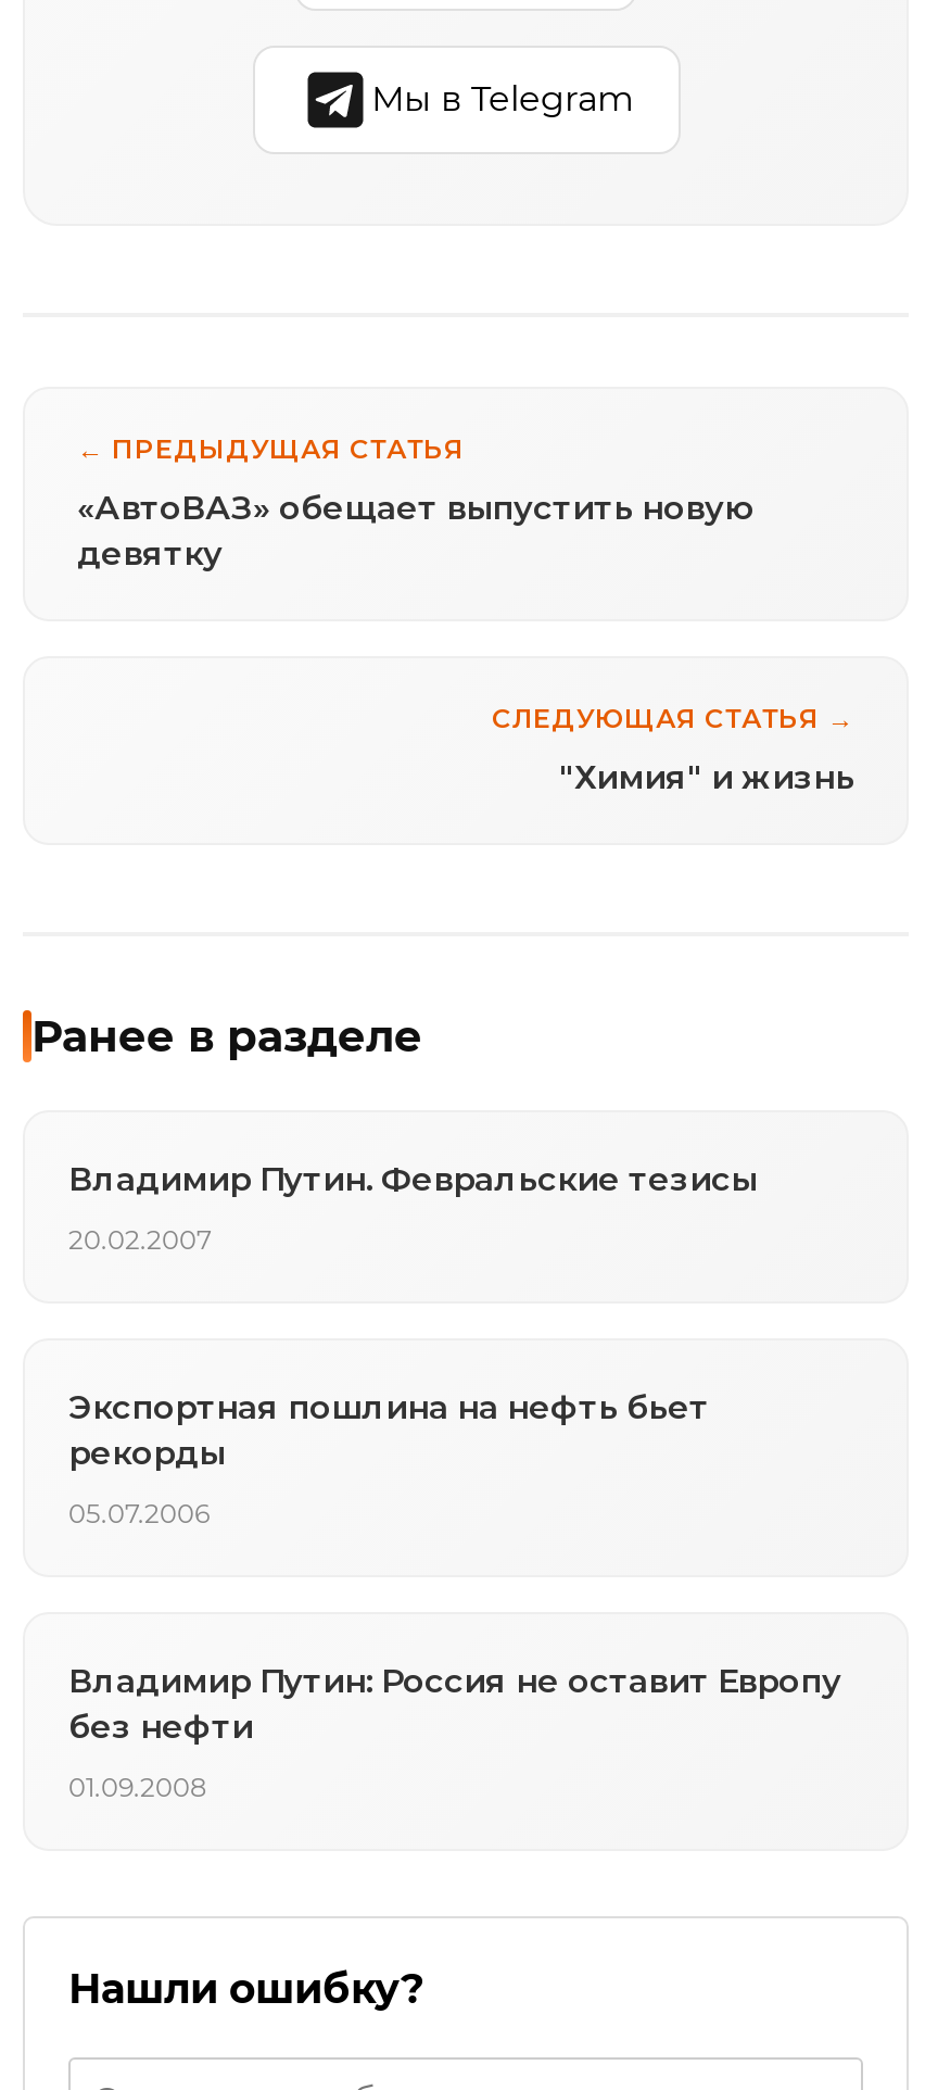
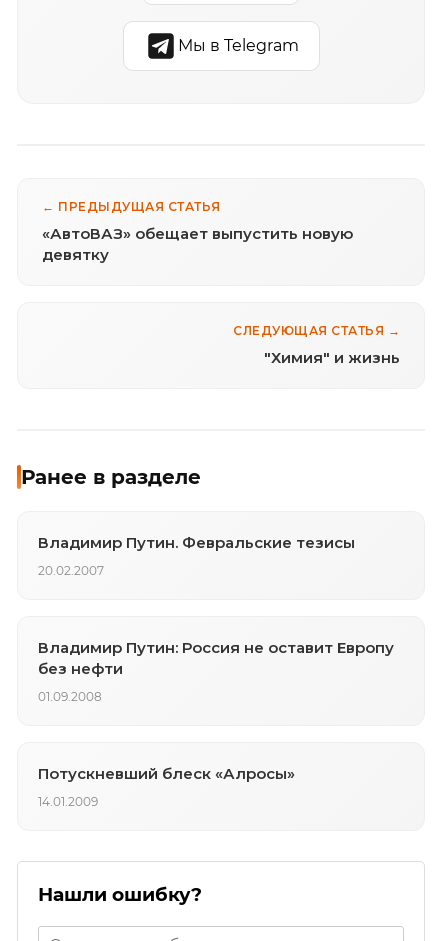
[68,1385,709,1529] Экспортная пошлина на нефть бьет | рекорды | 05.07.2006 -> none
moved [68,1659,841,1802] -> [38,638,394,704]: Владимир Путин: Россия не оставит Европу | без нефти | 01.09.2008
none -> [38,764,295,809] Потускневший блеск «Алросы» | 14.01.2009

